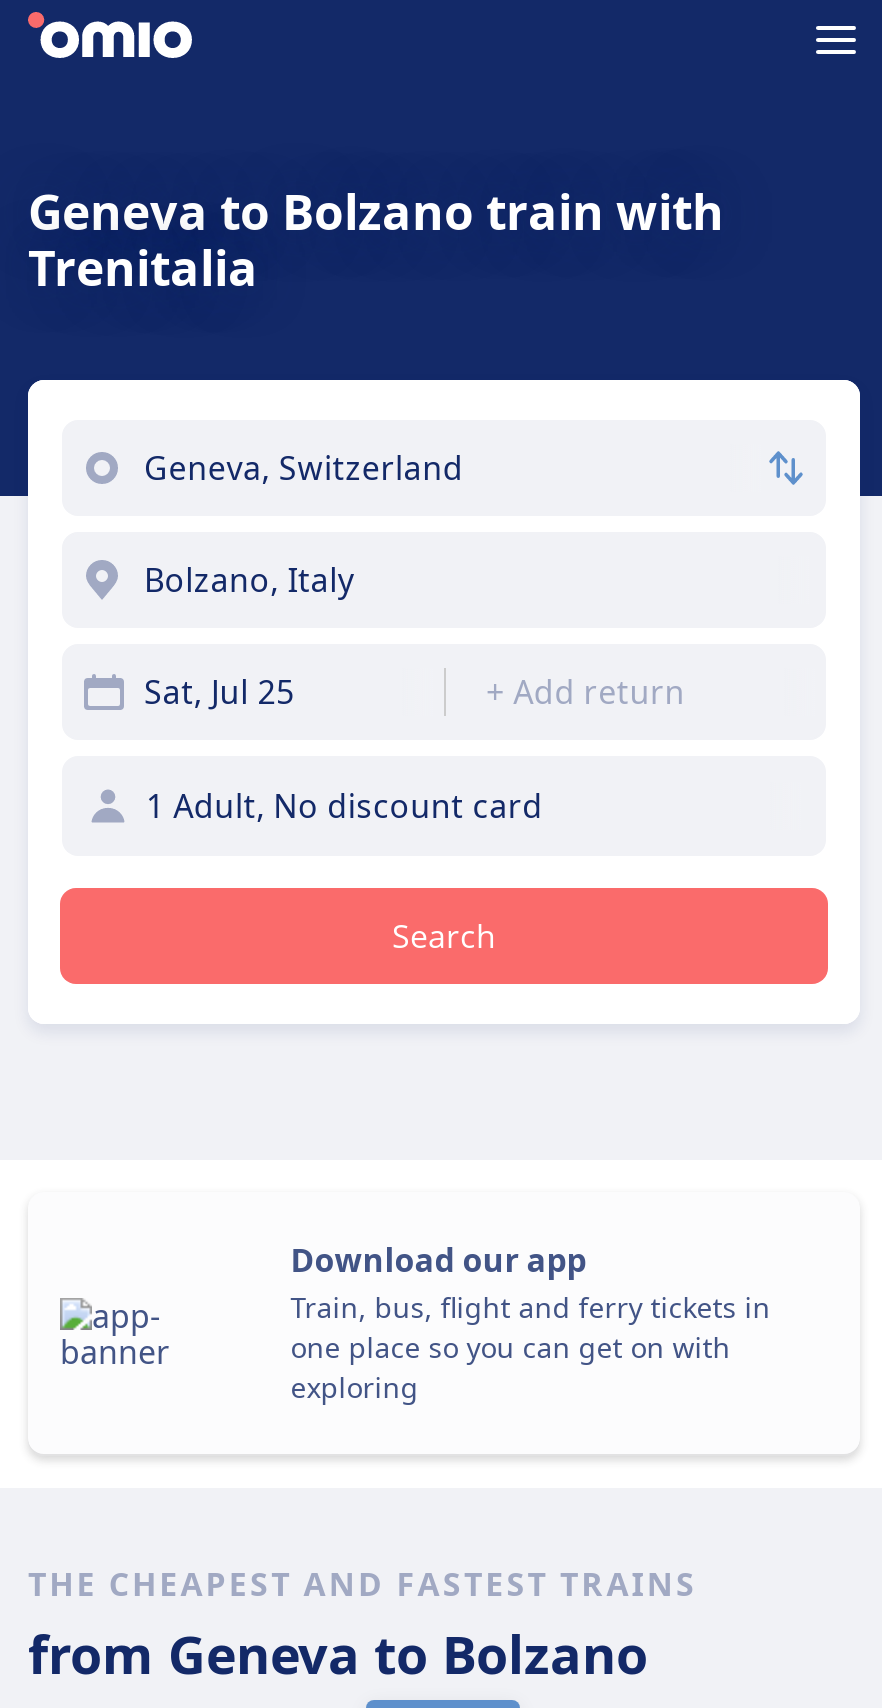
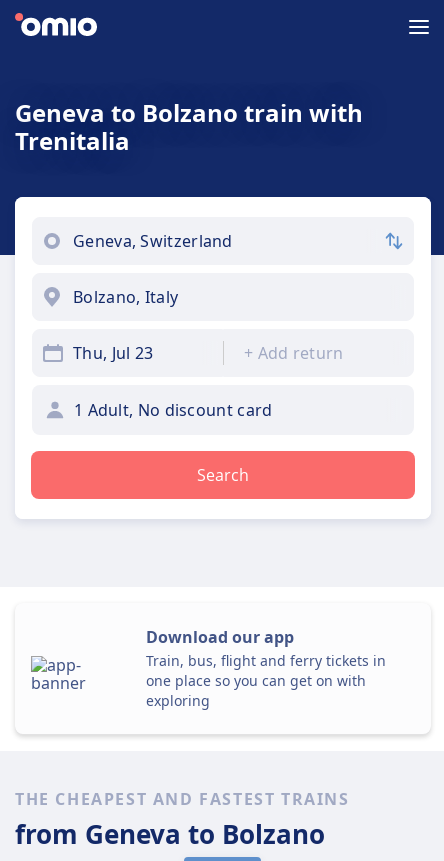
[144,670,295,714] Sat, Jul 25 -> [73,342,153,364] Thu, Jul 23

